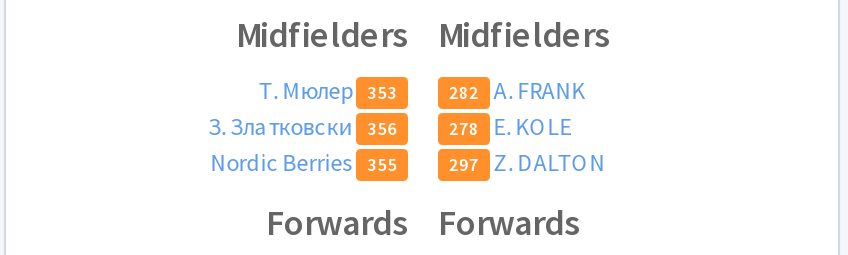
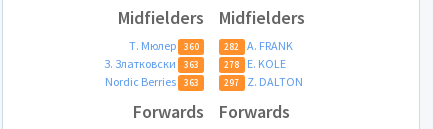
[258,75,397,105] Т. Мюлер 353 -> [129,38,199,53] Т. Мюлер 360
[208,111,397,141] З. Златковски 356 -> [104,56,199,71] З. Златковски 363
[210,147,397,177] Nordic Berries 355 -> [105,74,199,89] Nordic Berries 363

